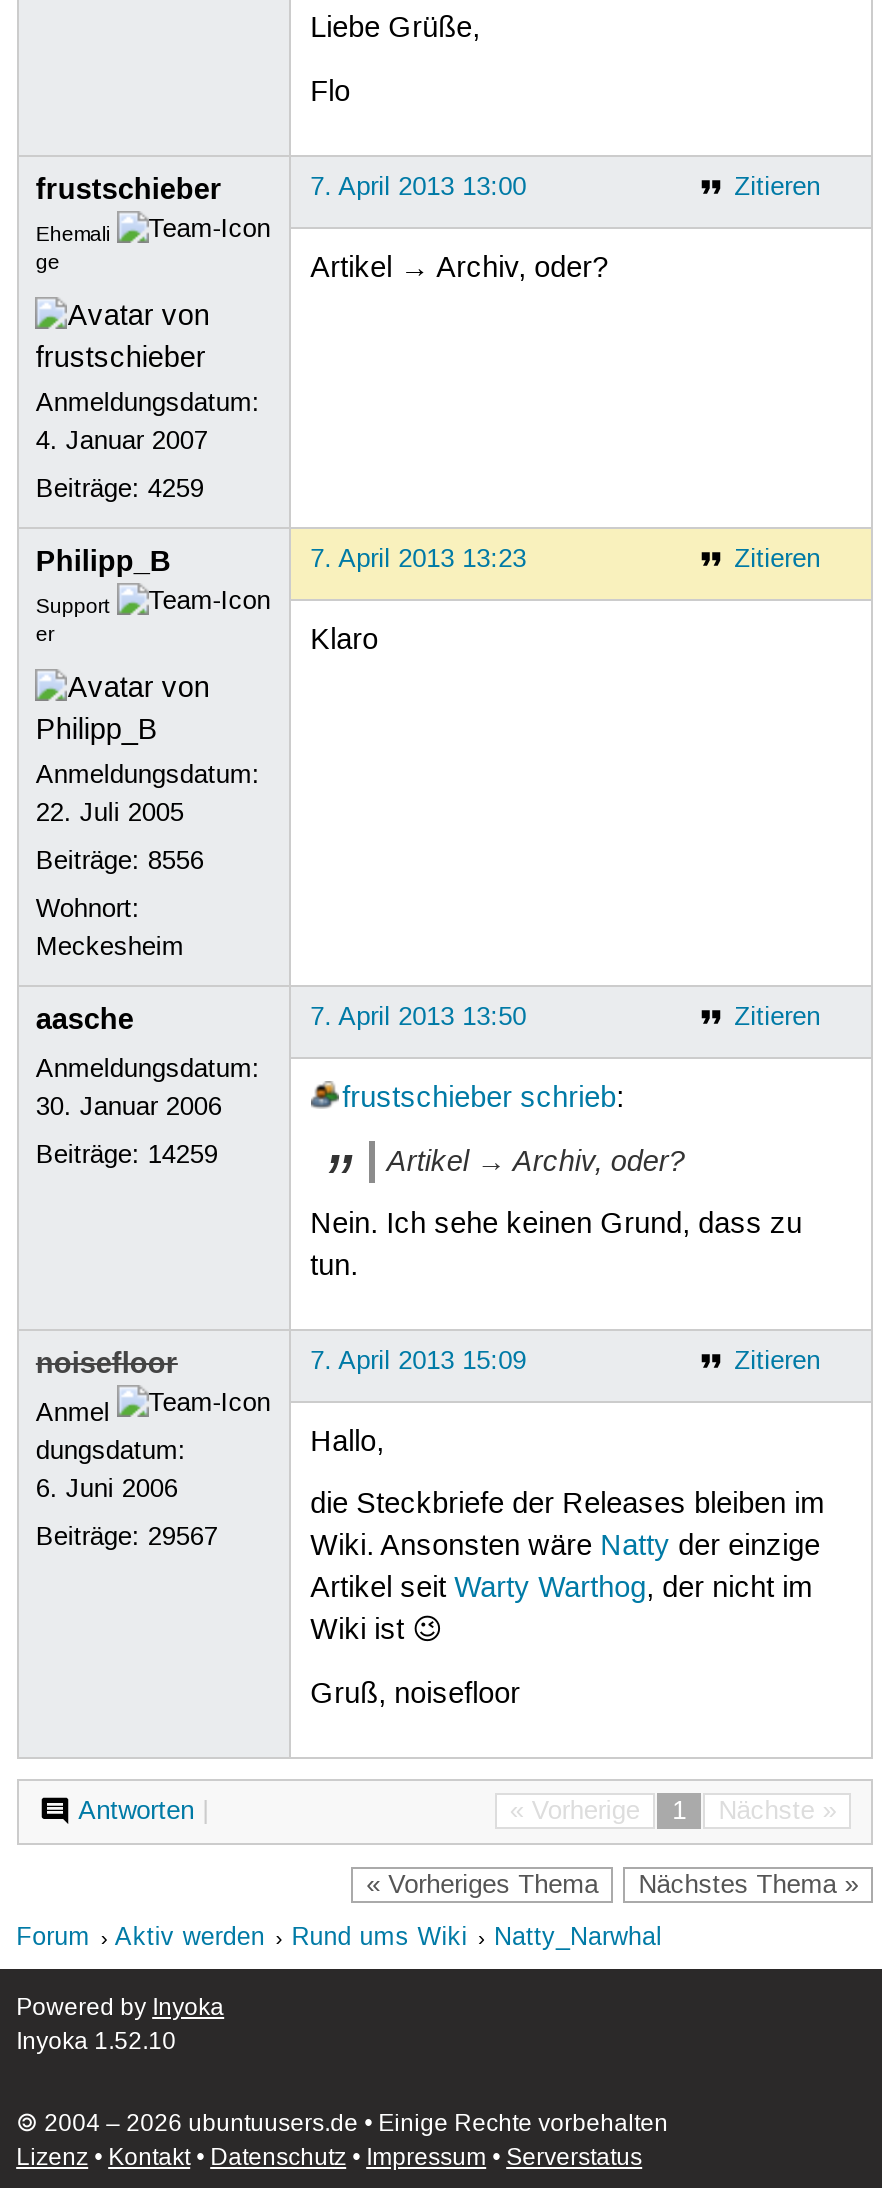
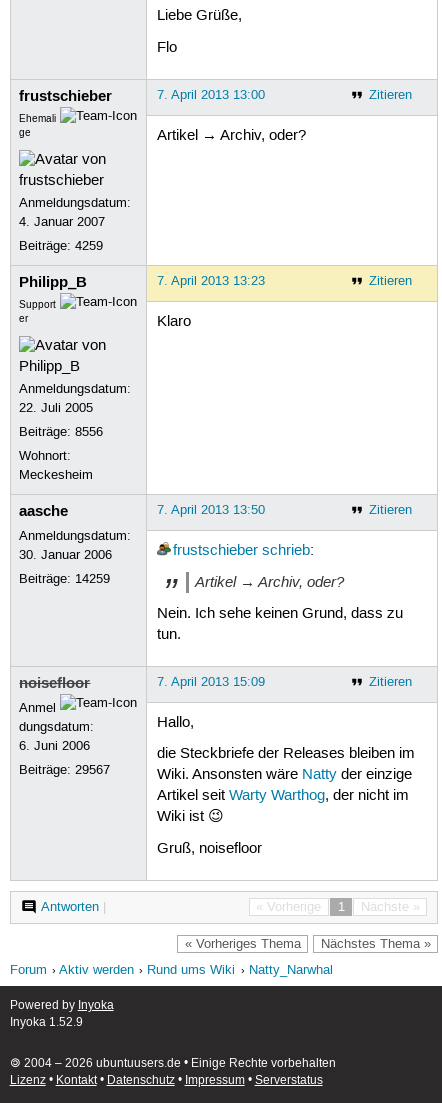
[16,2028,176,2058] Inyoka 1.52.10 -> [10,1016,83,1031] Inyoka 1.52.9

